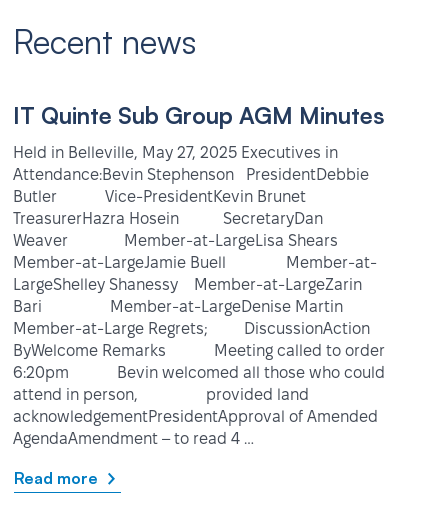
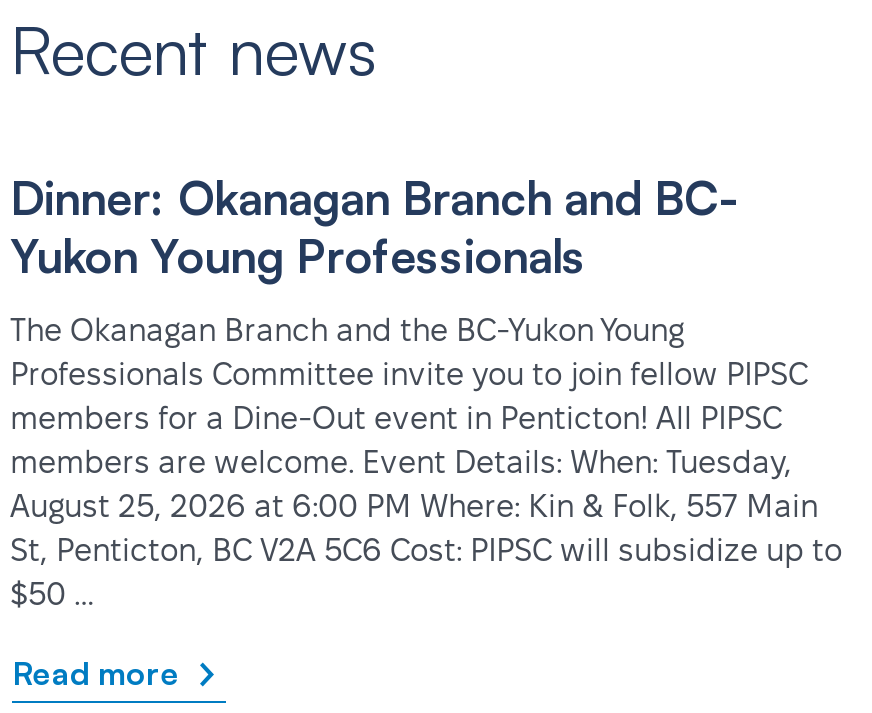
[13,101,385,130] IT Quinte Sub Group AGM Minutes -> [10,169,736,285] Dinner: Okanagan Branch and BC- | Yukon Young Professionals
[13,144,394,447] Held in Belleville, May 27, 2025 Executives in | Attendance:Bevin Stephenson PresidentDebbie | Butler Vice-PresidentKevin Brunet | TreasurerHazra Hosein SecretaryDan | Weaver Member-at-LargeLisa Shears | Member-at-LargeJamie Buell Member-at- | LargeShelley Shanessy Member-at-LargeZarin | Bari Member-at-LargeDenise Martin | Member-at-Large Regrets; DiscussionAction | ByWelcome Remarks Meeting called to order | 6:20pm Bevin welcomed all those who could | attend in person, provided land | acknowledgementPresidentApproval of Amended | AgendaAmendment – to read 4 … -> [10,313,842,611] The Okanagan Branch and the BC-Yukon Young | Professionals Committee invite you to join fellow PIPSC | members for a Dine-Out event in Penticton! All PIPSC | members are welcome. Event Details: When: Tuesday, | August 25, 2026 at 6:00 PM Where: Kin & Folk, 557 Main | St, Penticton, BC V2A 5C6 Cost: PIPSC will subsidize up to | $50 …

